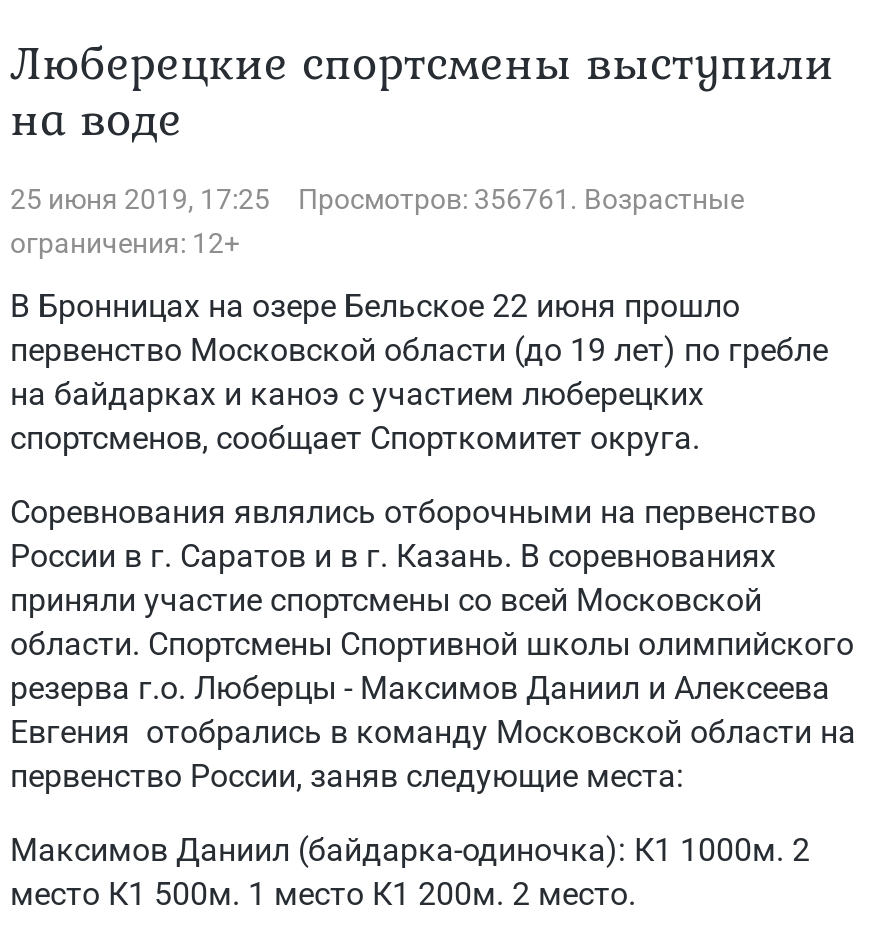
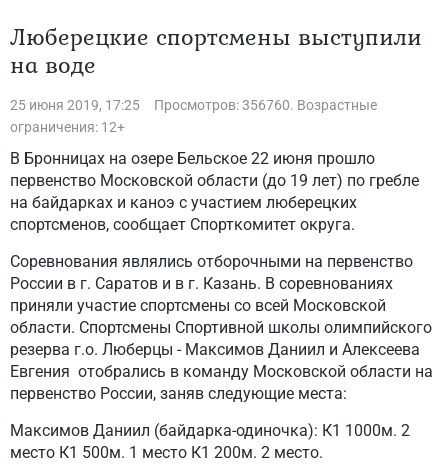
[298,183,744,215] Просмотров: 356761. Возрастные -> [154,97,377,113] Просмотров: 356760. Возрастные

